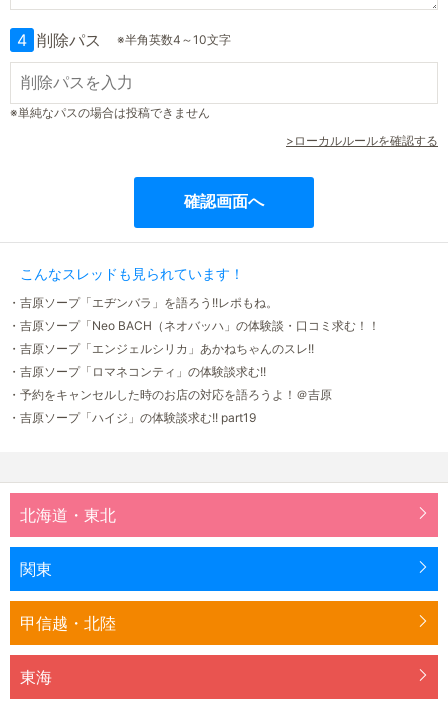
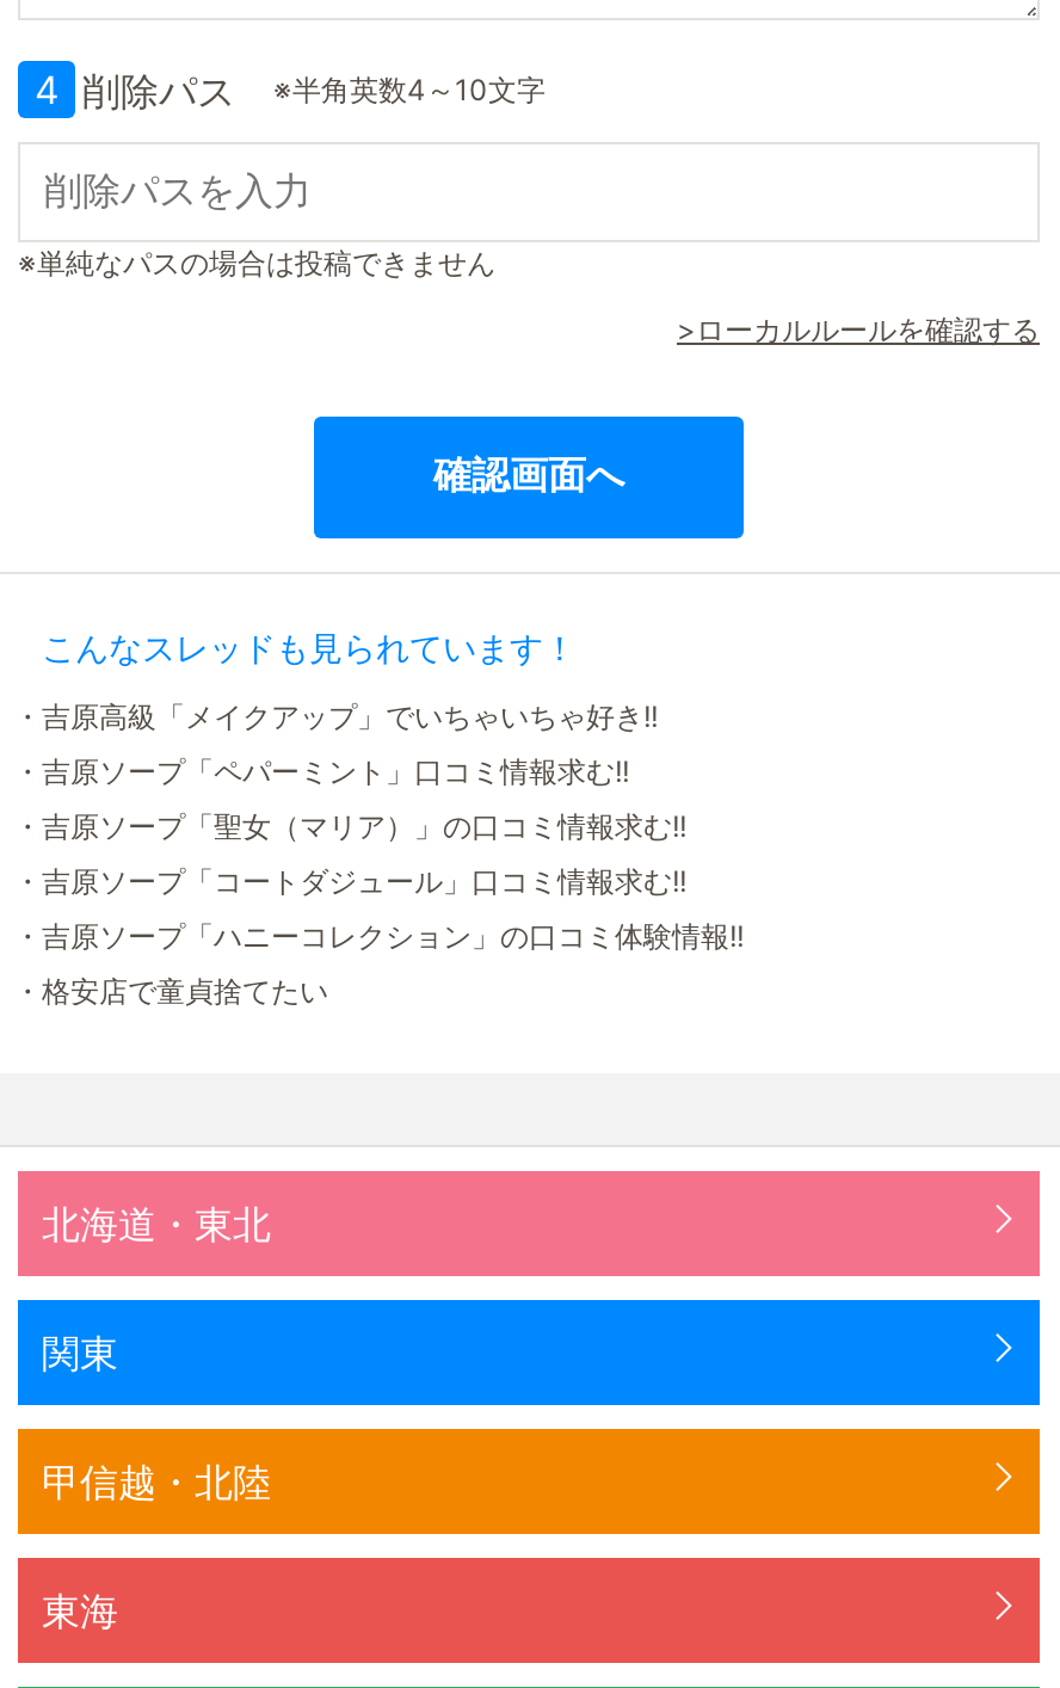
[8,295,278,310] ・吉原ソープ「エヂンバラ」を語ろう!!レポもね。 -> [13,699,658,734] ・吉原高級「メイクアップ」でいちゃいちゃ好き!!
[8,318,380,333] ・吉原ソープ「Neo BACH（ネオバッハ」の体験談・口コミ求む！！ -> [13,754,629,789] ・吉原ソープ「ペパーミント」口コミ情報求む!!
[8,341,314,356] ・吉原ソープ「エンジェルシリカ」あかねちゃんのスレ!! -> [13,808,686,844] ・吉原ソープ「聖女（マリア）」の口コミ情報求む!!
[8,364,266,379] ・吉原ソープ「ロマネコンティ」の体験談求む!! -> [13,863,686,899] ・吉原ソープ「コートダジュール」口コミ情報求む!!
[8,387,332,402] ・予約をキャンセルした時のお店の対応を語ろうよ！＠吉原 -> [13,918,744,954] ・吉原ソープ「ハニーコレクション」の口コミ体験情報!!
[8,410,256,425] ・吉原ソープ「ハイジ」の体験談求む!! part19 -> [13,973,328,1009] ・格安店で童貞捨てたい

